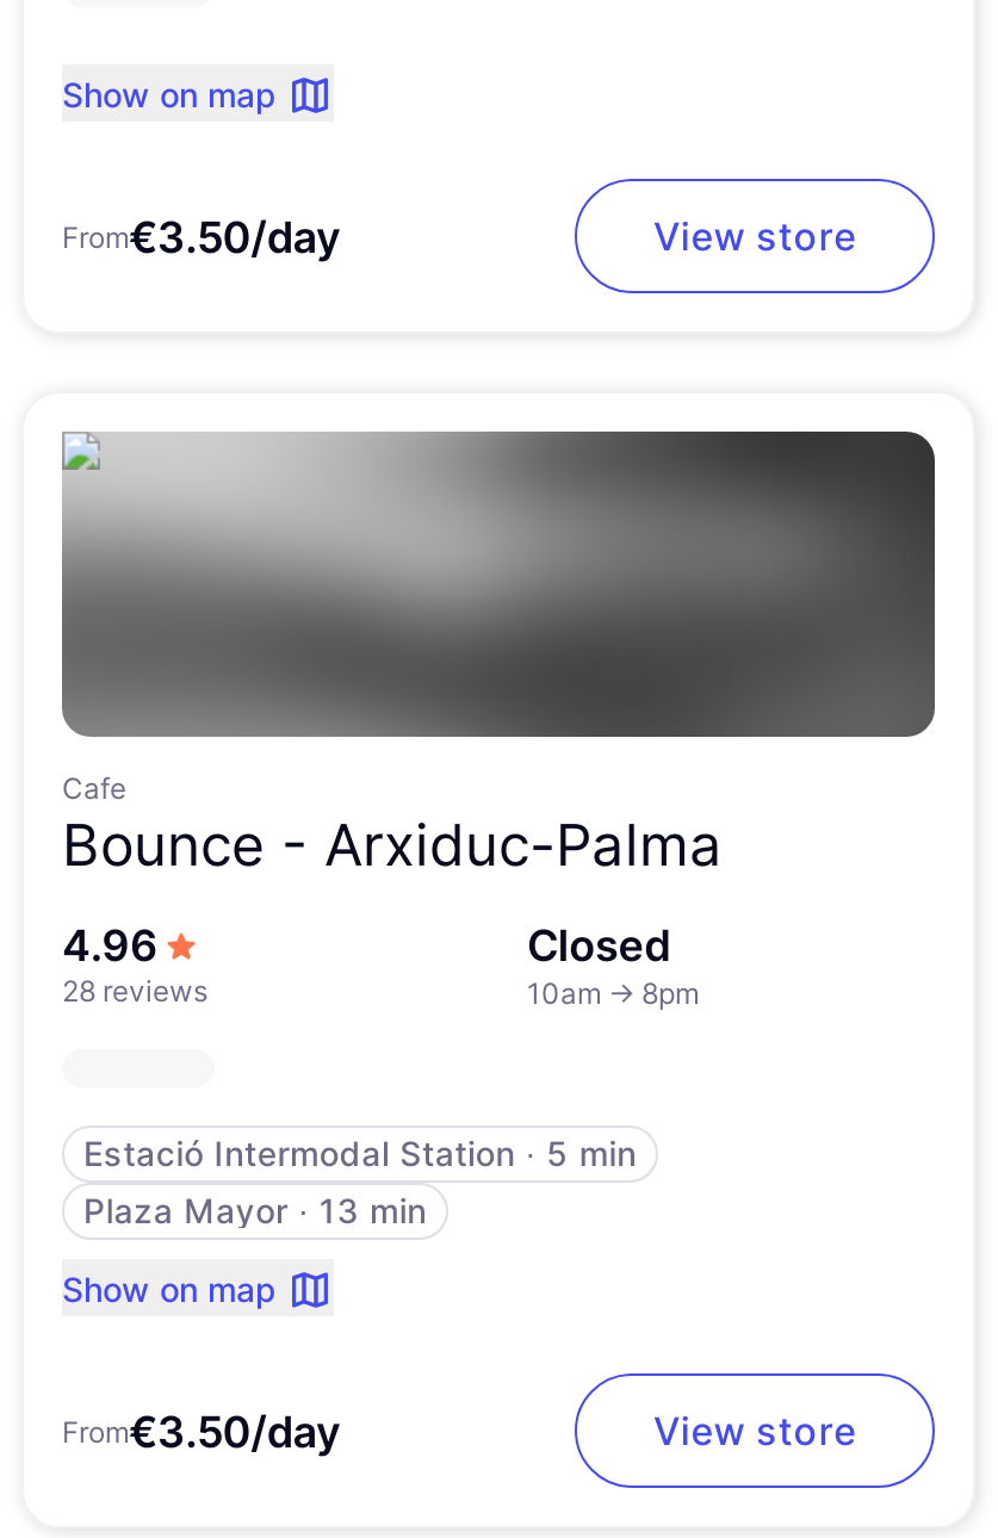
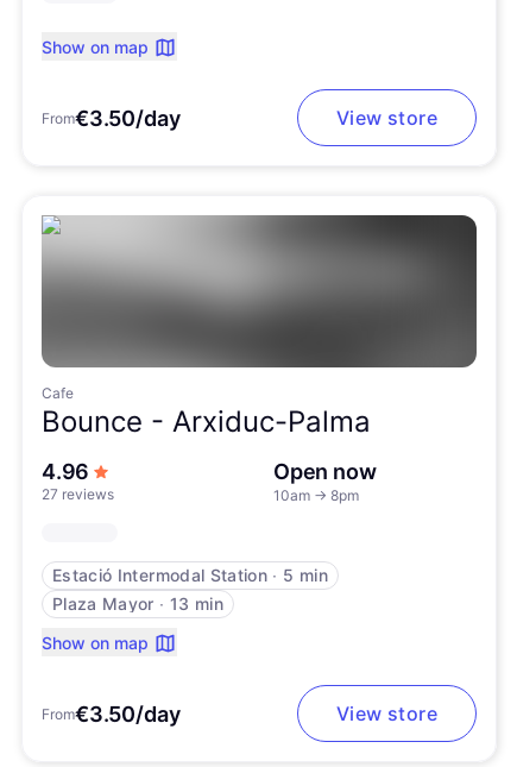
[527,920,670,970] Closed -> [273,459,376,484] Open now
[62,973,207,1009] 28 reviews -> [42,485,114,503] 27 reviews

